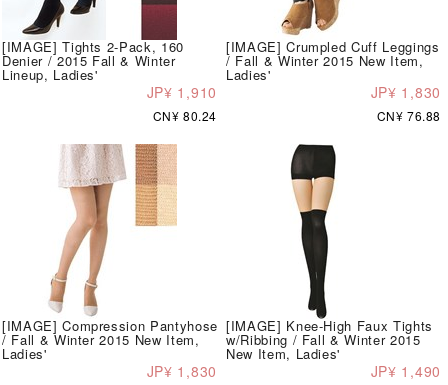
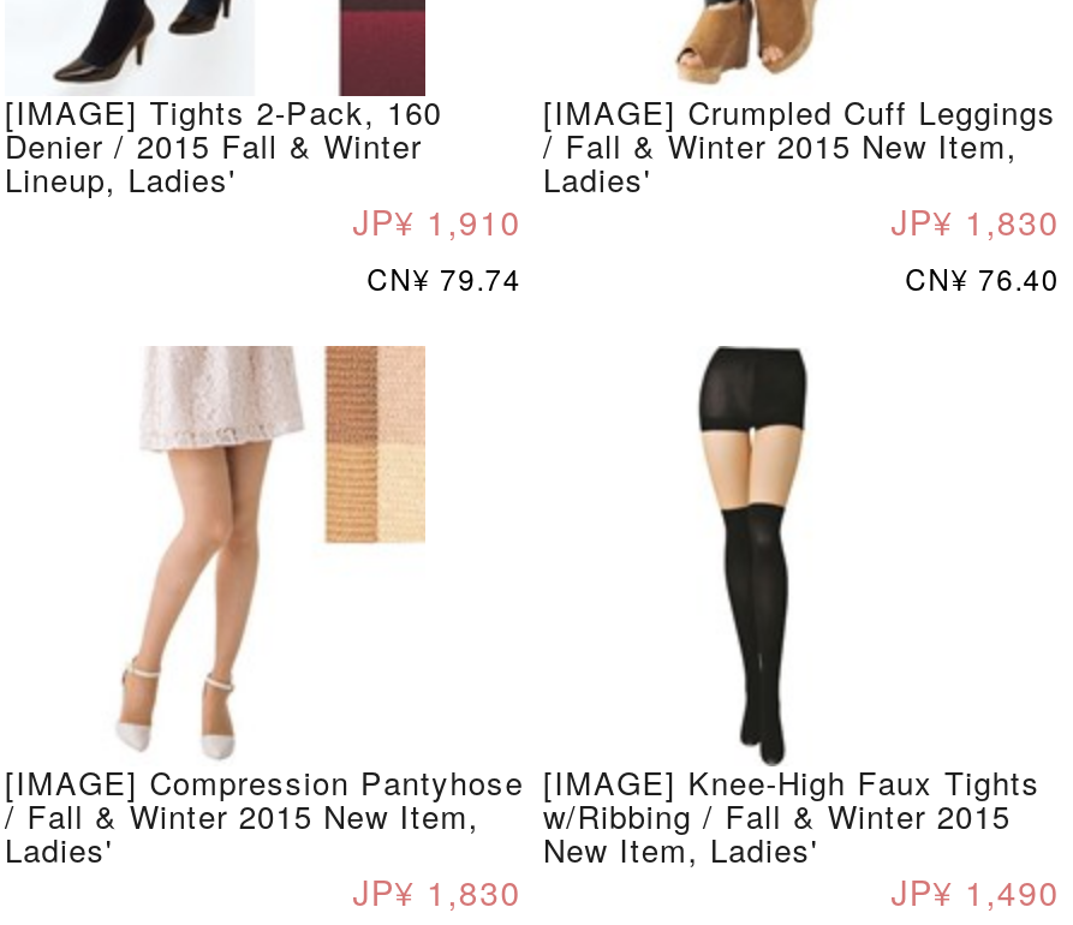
[153,107,217,124] CN¥ 80.24 -> [367,258,521,298] CN¥ 79.74
[377,107,441,124] CN¥ 76.88 -> [905,258,1060,298] CN¥ 76.40

